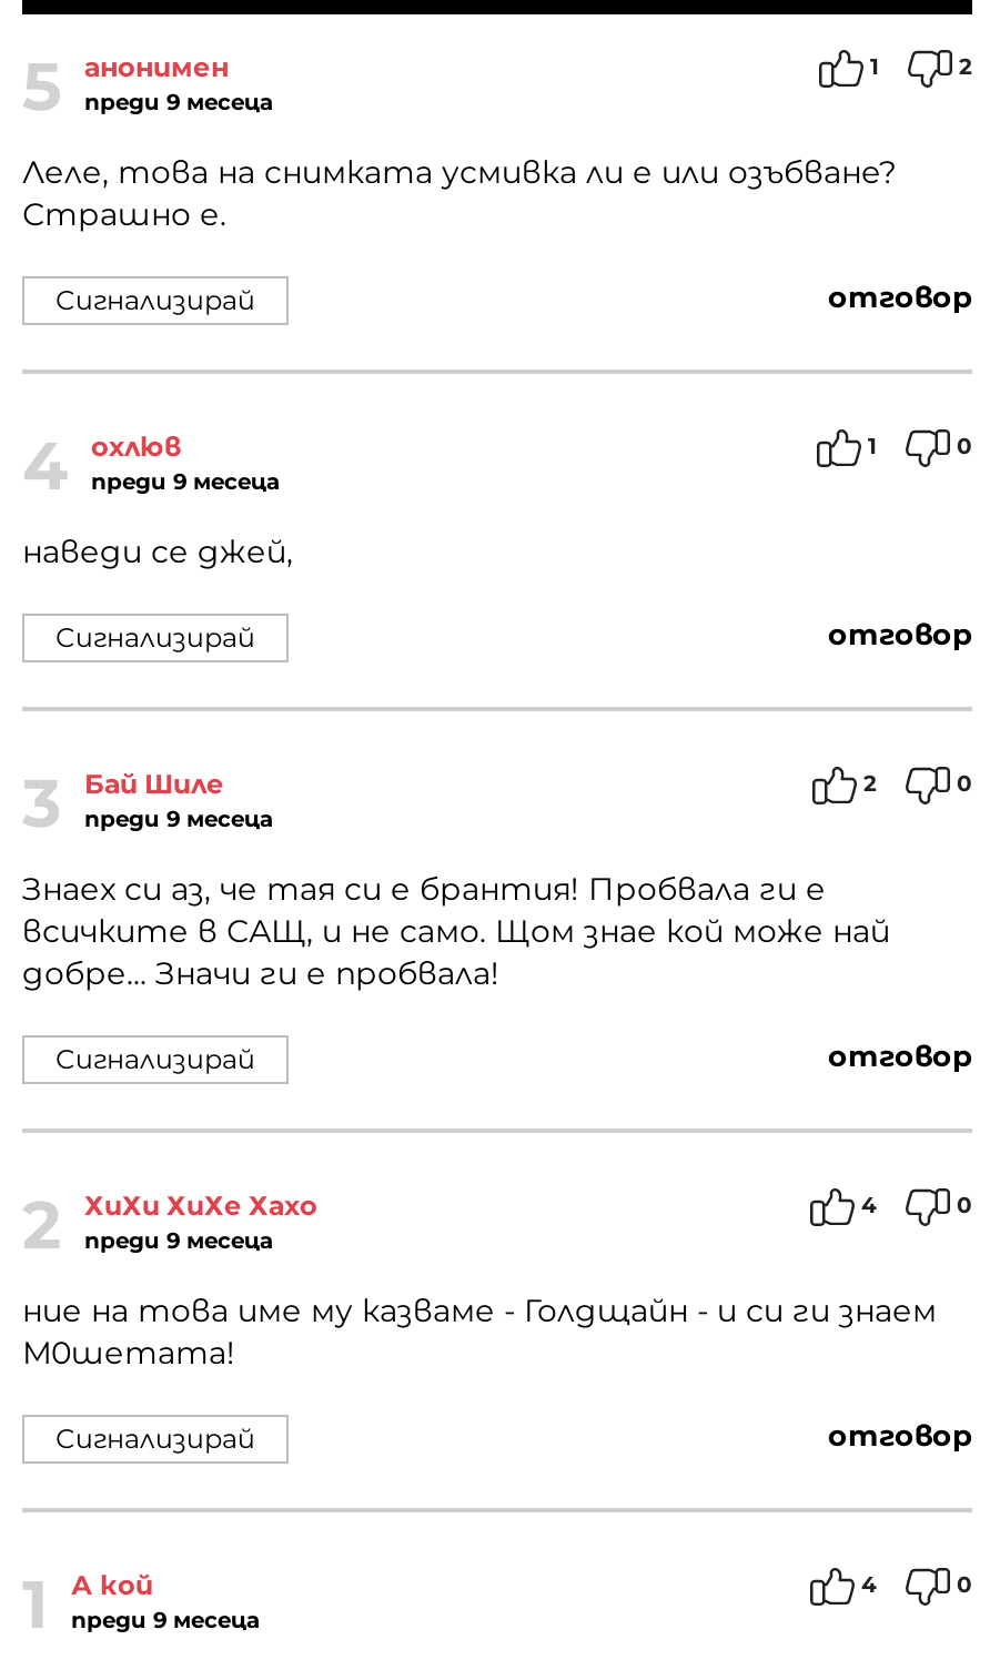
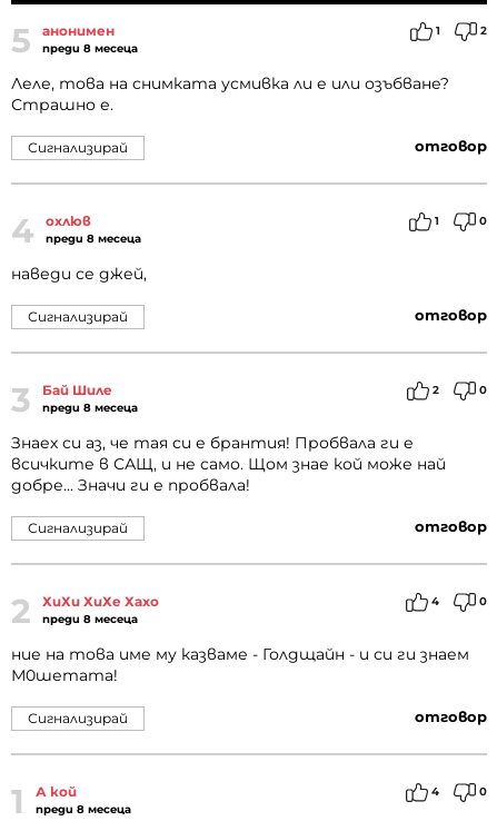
[22,46,273,128] 5 преди 9 месеца анонимен -> [11,20,138,61] 5 преди 8 месеца анонимен
[22,425,280,508] 4 преди 9 месеца охлюв -> [11,210,141,252] 4 преди 8 месеца охлюв
[22,763,273,845] 3 преди 9 месеца Бай Шиле -> [11,380,138,421] 3 преди 8 месеца Бай Шиле
[22,1184,317,1267] 2 преди 9 месеца ХиХи ХиХе Хахо -> [11,591,159,632] 2 преди 8 месеца ХиХи ХиХе Хахо
[22,1564,260,1646] 1 преди 9 месеца А кой -> [11,781,131,822] 1 преди 8 месеца А кой

